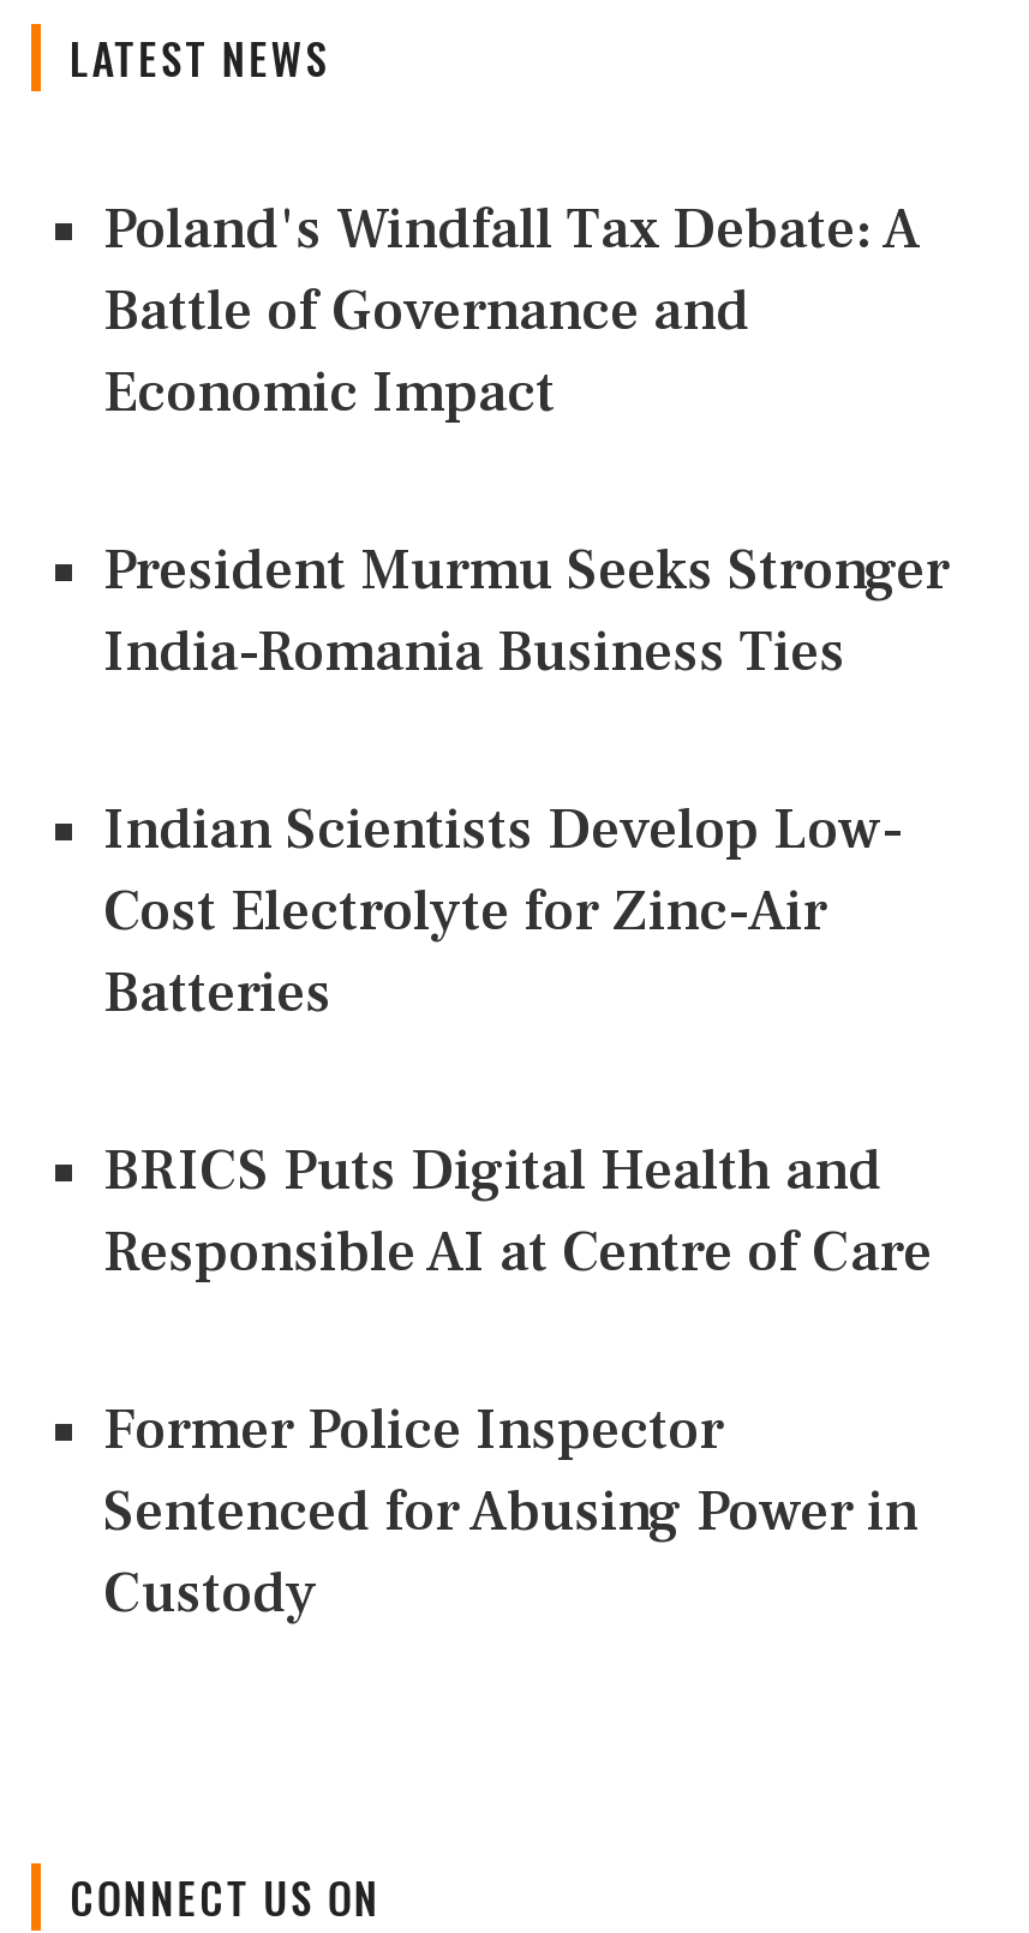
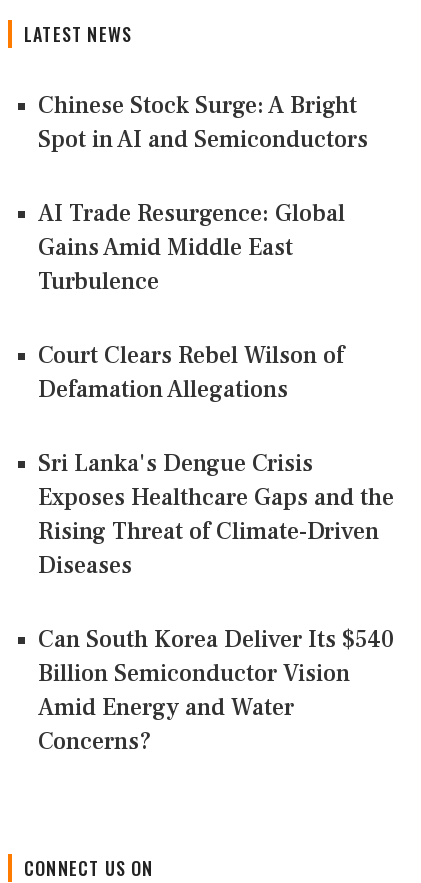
[103,192,920,430] Poland's Windfall Tax Debate: A | Battle of Governance and | Economic Impact -> [38,90,368,155] Chinese Stock Surge: A Bright | Spot in AI and Semiconductors
[103,533,949,689] President Murmu Seeks Stronger | India-Romania Business Ties -> [38,198,345,297] AI Trade Resurgence: Global | Gains Amid Middle East | Turbulence
[103,792,901,1030] Indian Scientists Develop Low- | Cost Electrolyte for Zinc-Air | Batteries -> [38,340,344,405] Court Clears Rebel Wilson of | Defamation Allegations
[103,1133,932,1289] BRICS Puts Digital Health and | Responsible AI at Centre of Care -> [38,448,394,581] Sri Lanka's Dengue Crisis | Exposes Healthcare Gaps and the | Rising Threat of Climate-Driven | Diseases
[103,1393,917,1630] Former Police Inspector | Sentenced for Abusing Power in | Custody -> [38,624,394,757] Can South Korea Deliver Its $540 | Billion Semiconductor Vision | Amid Energy and Water | Concerns?

